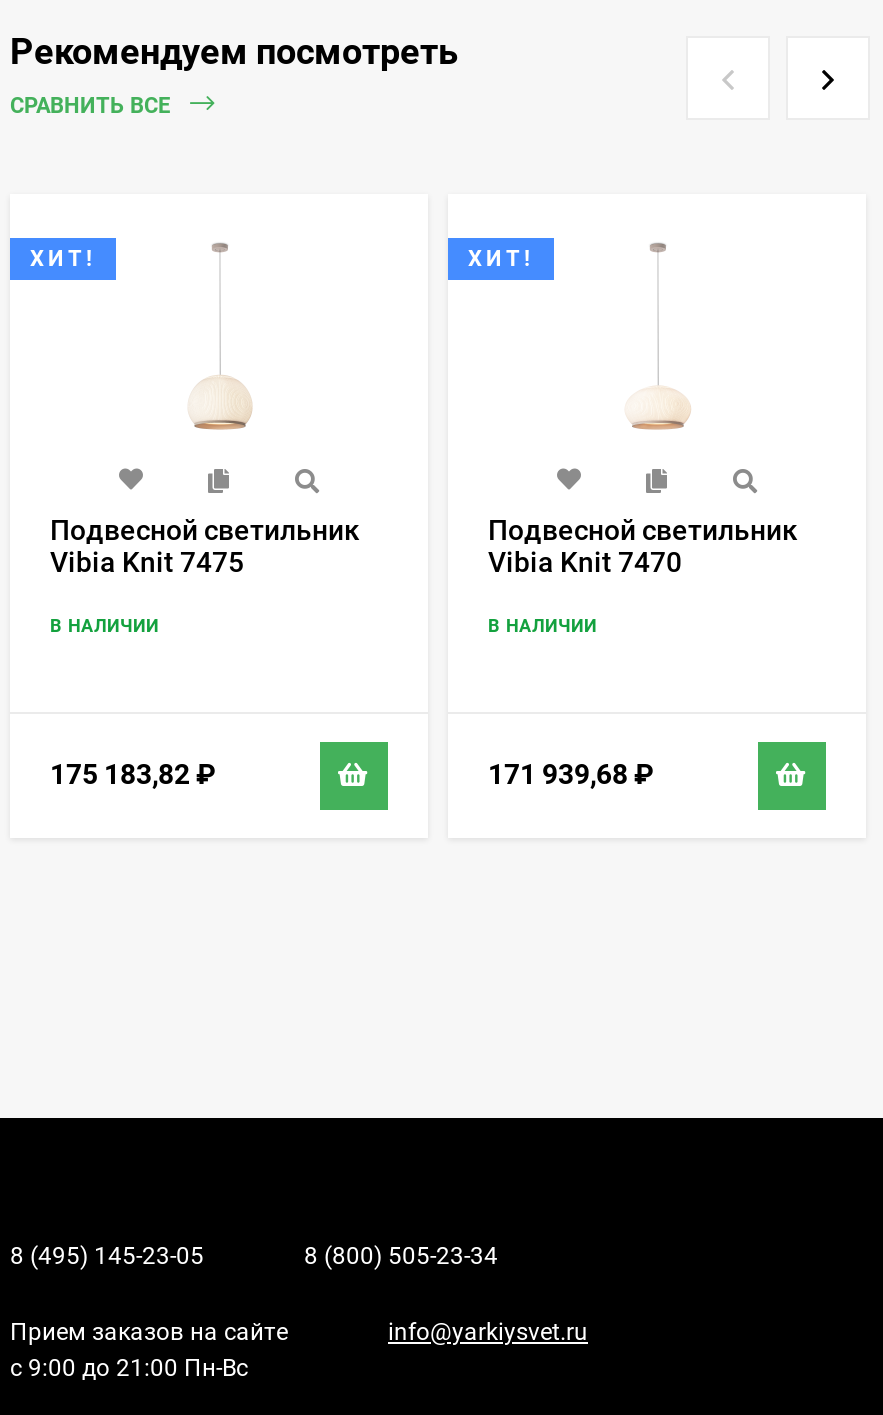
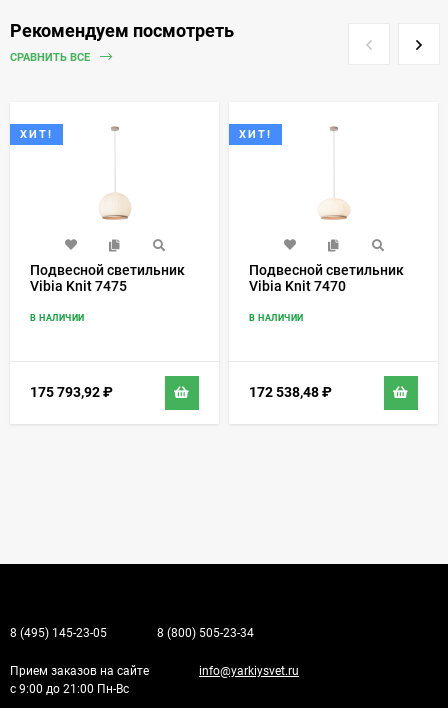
[50,759,216,791] 175 183,82 ₽ -> [30,384,113,400] 175 793,92 ₽
[488,759,654,791] 171 939,68 ₽ -> [249,384,332,400] 172 538,48 ₽

